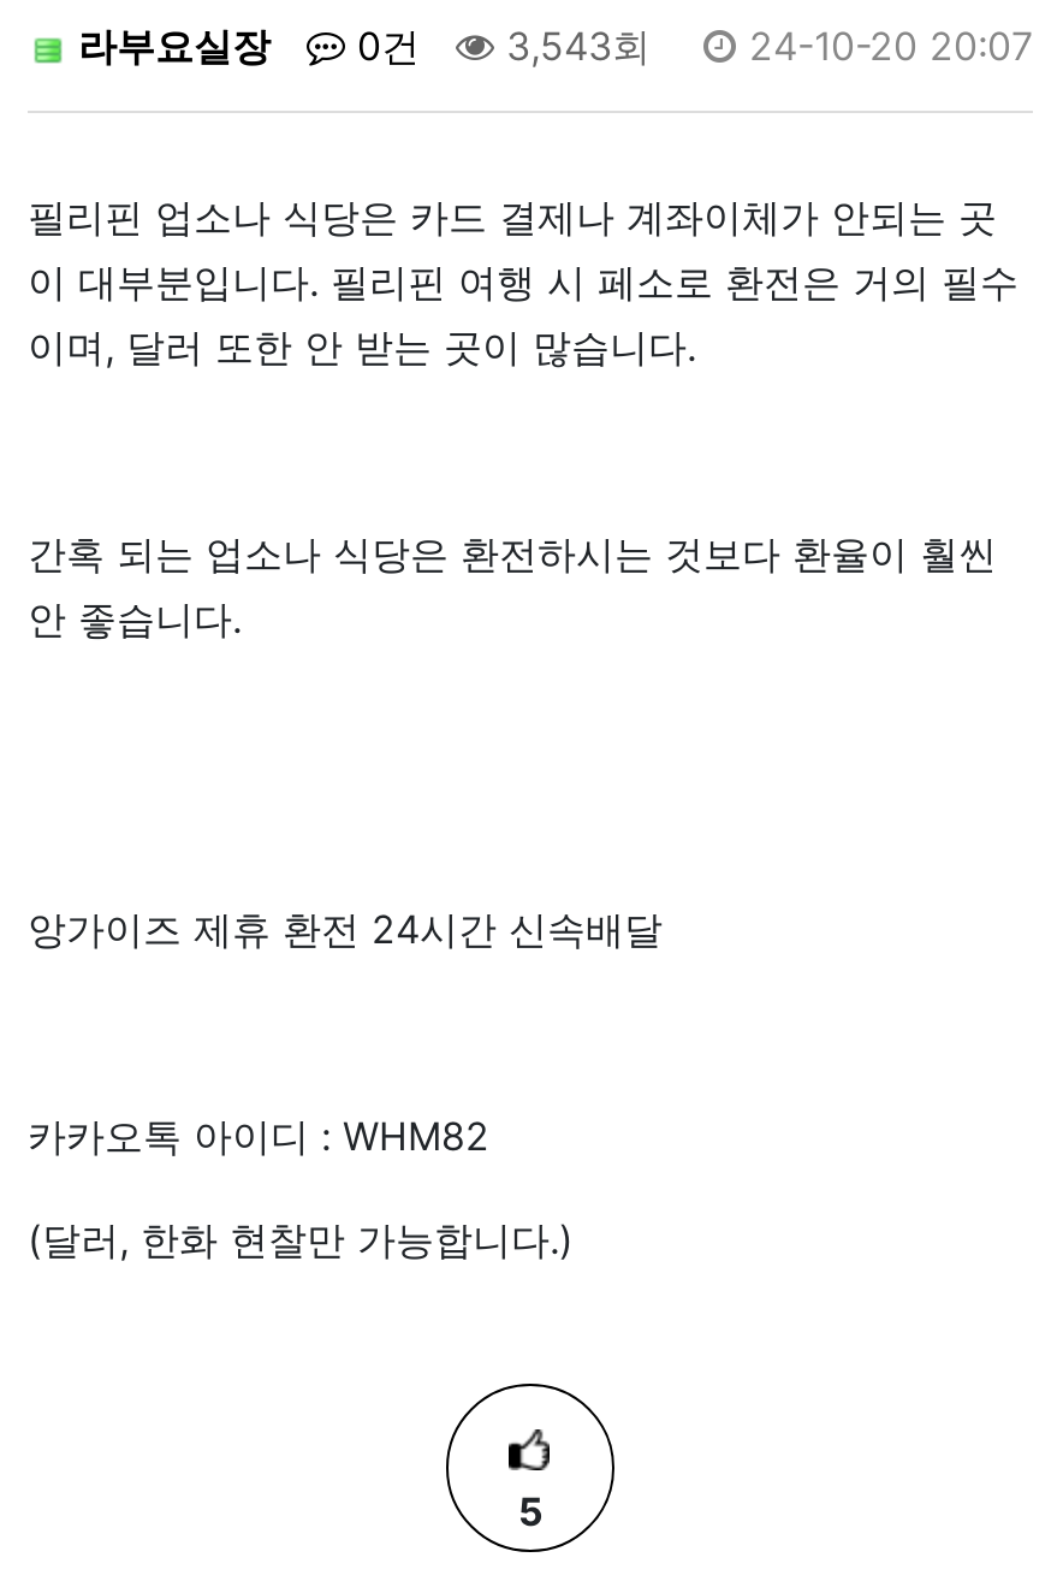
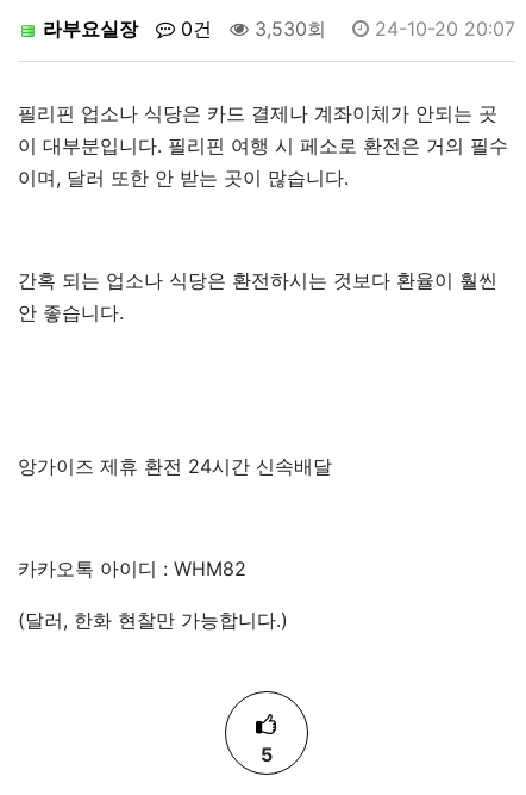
[78,22,1033,70] 라부요실장 0건 3,543회 24-10-20 20:07 -> [43,17,515,41] 라부요실장 0건 3,530회 24-10-20 20:07

